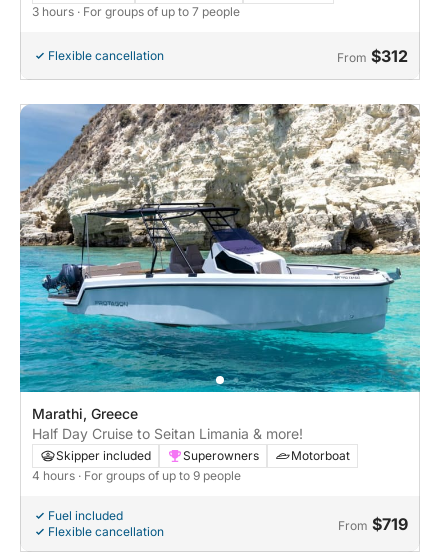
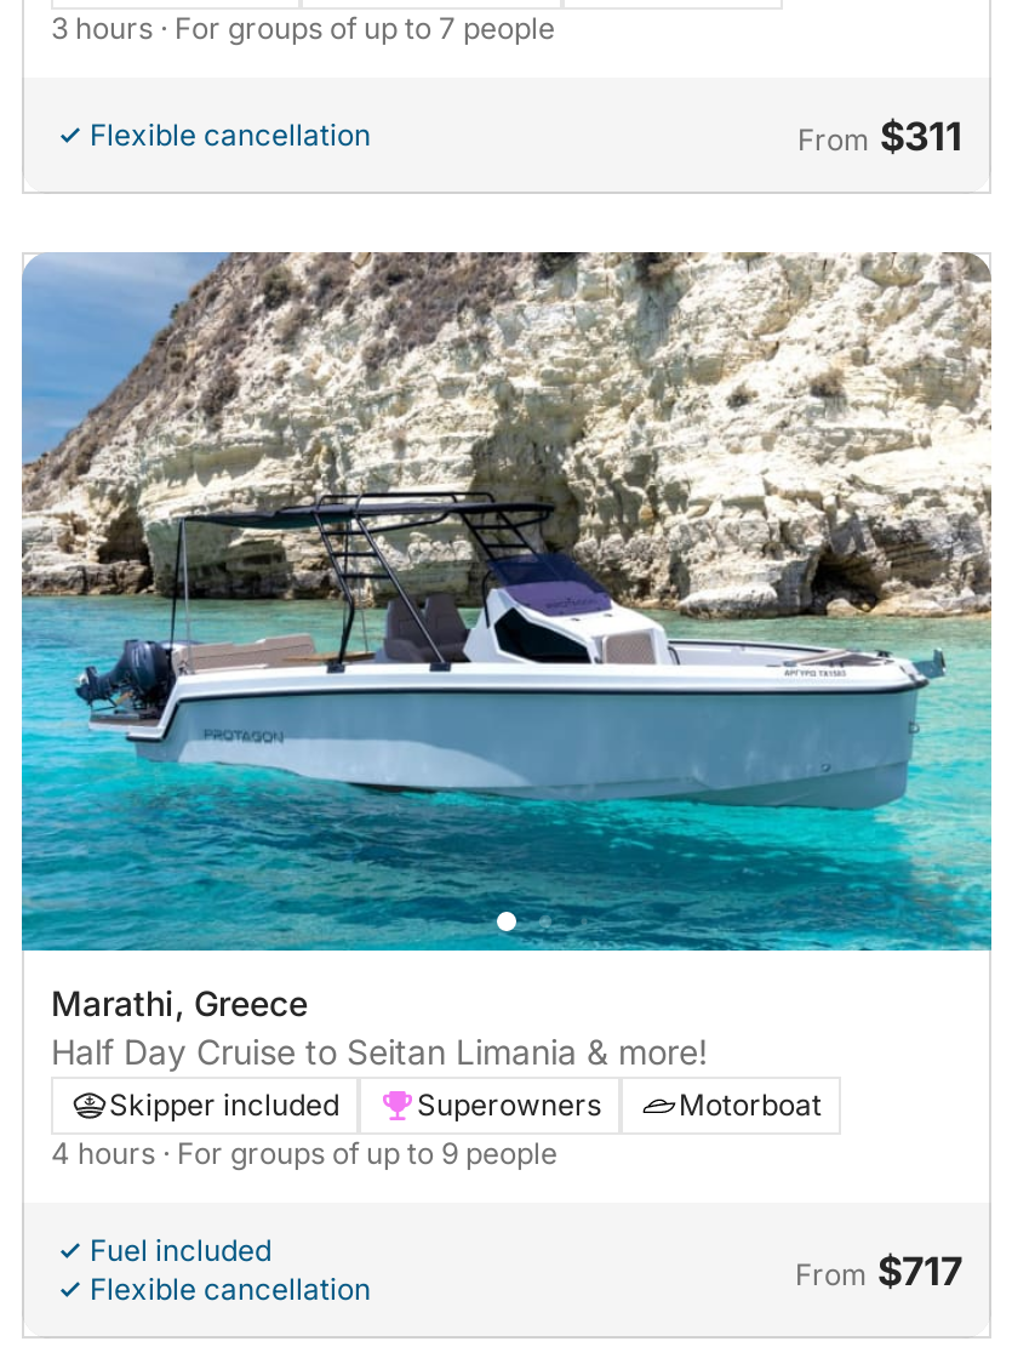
[337,46,408,66] From $312 -> [797,112,962,160] From $311
[338,514,408,534] From $719 -> [795,1247,962,1295] From $717

